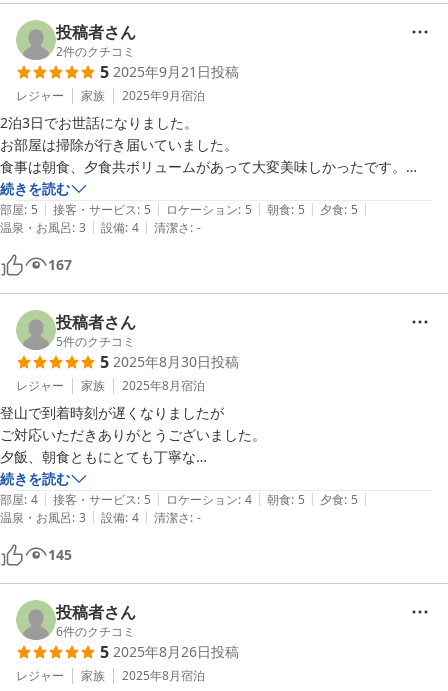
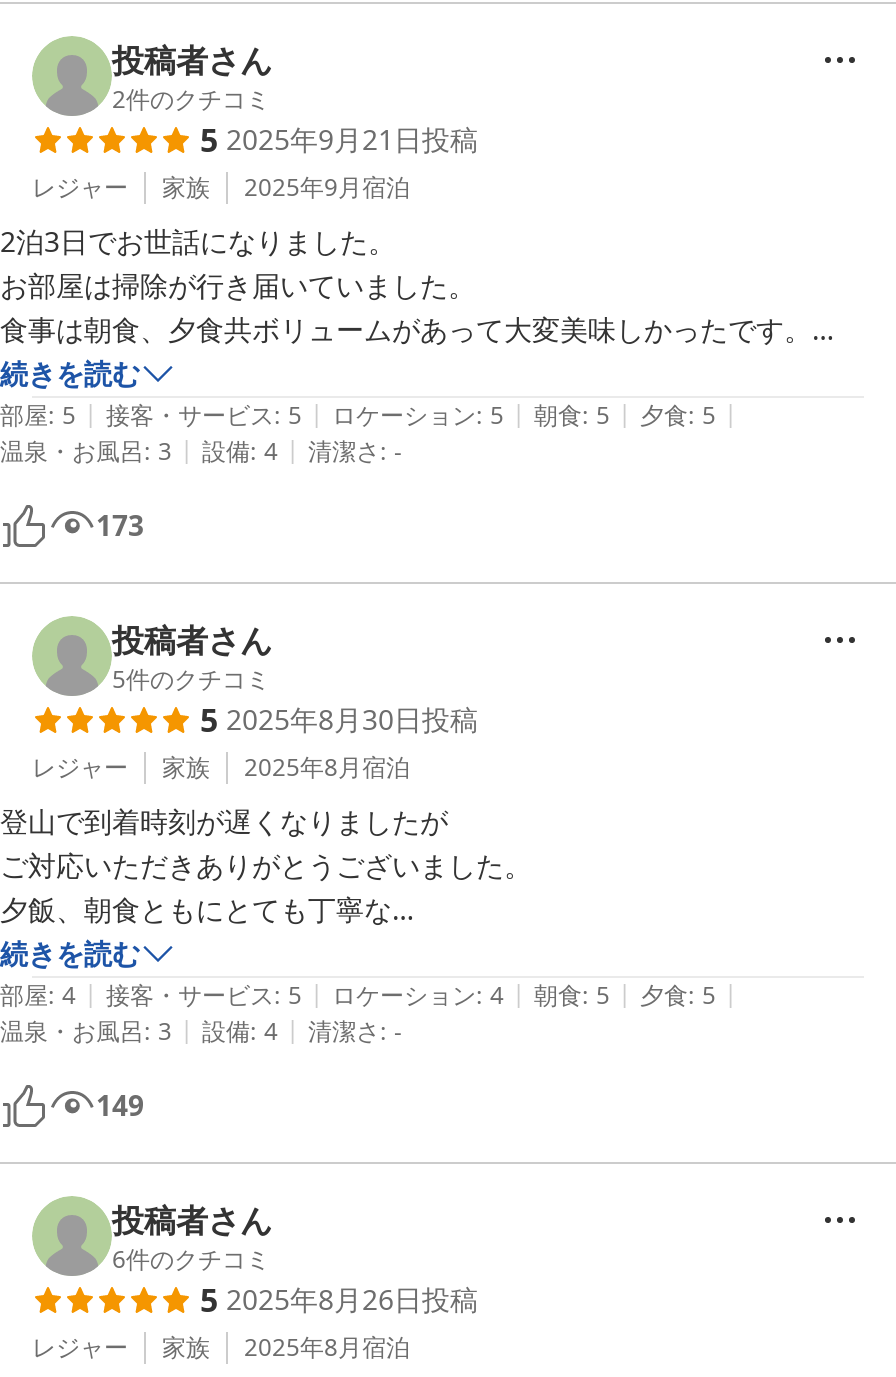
[48,255,72,274] 167 -> [96,506,144,544] 173
[48,545,72,564] 145 -> [96,1086,144,1124] 149

